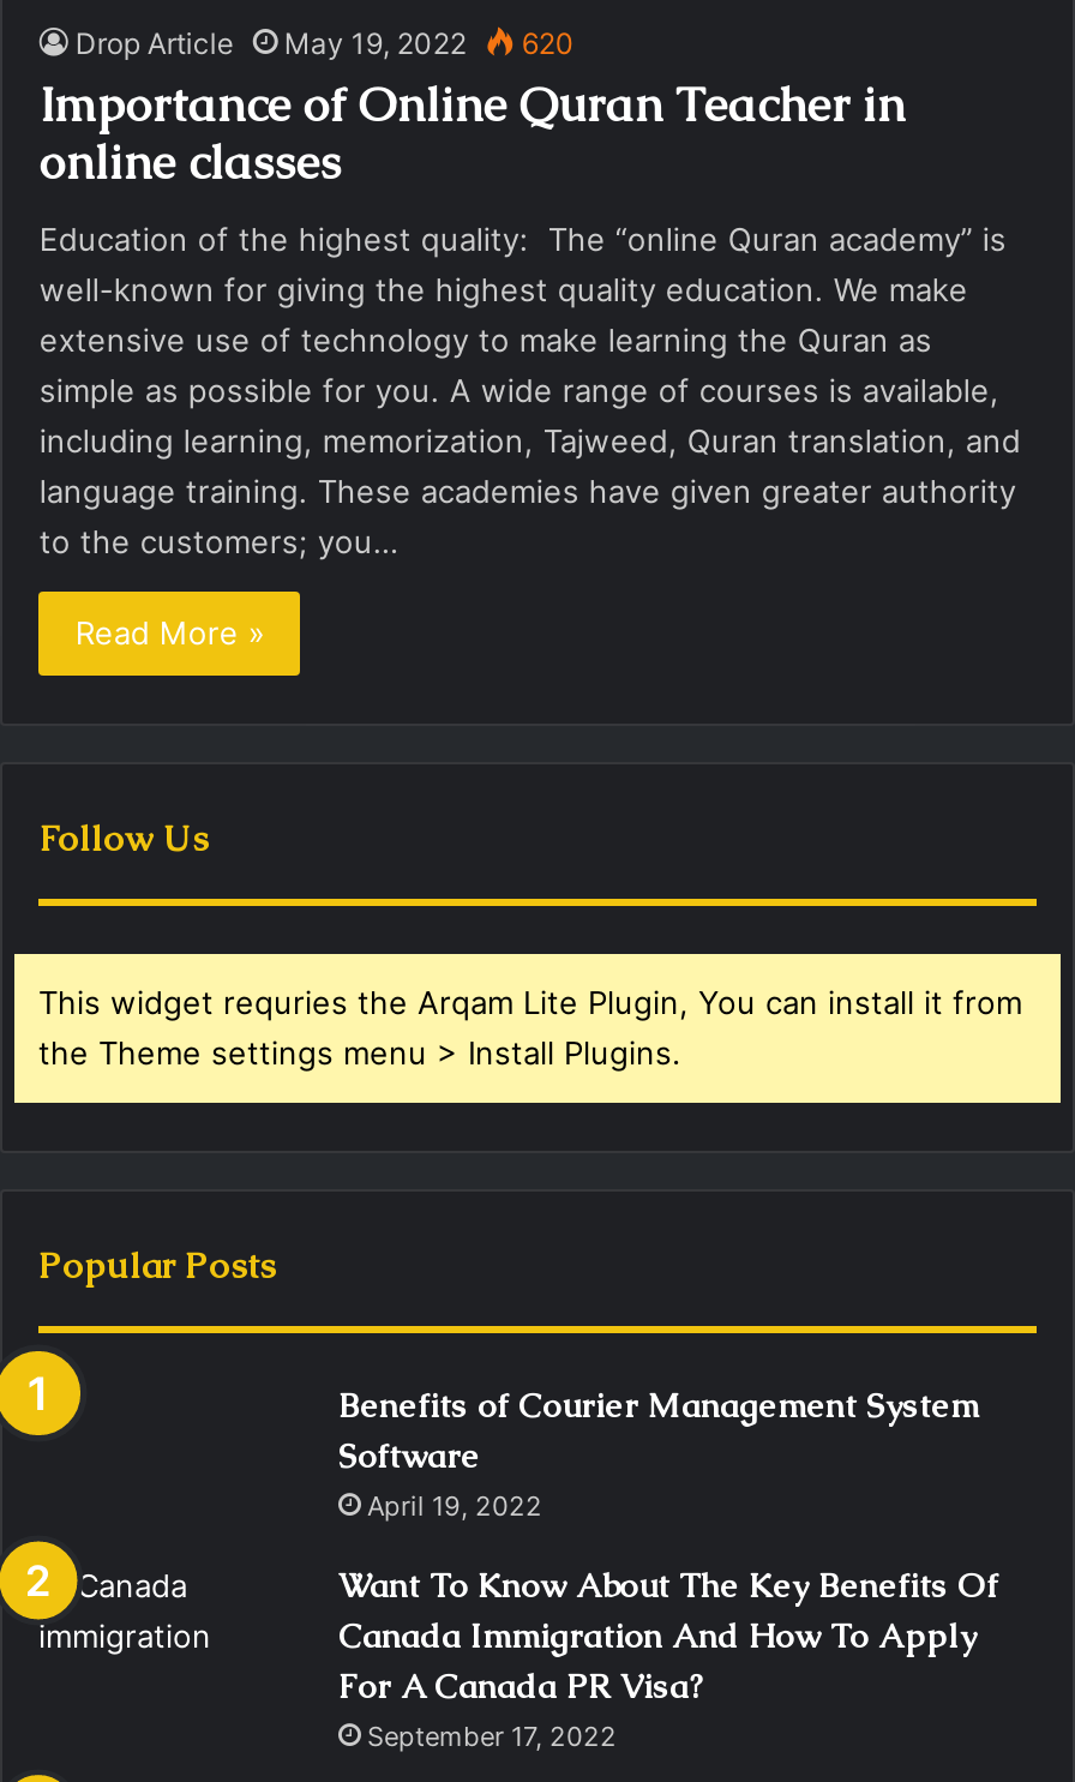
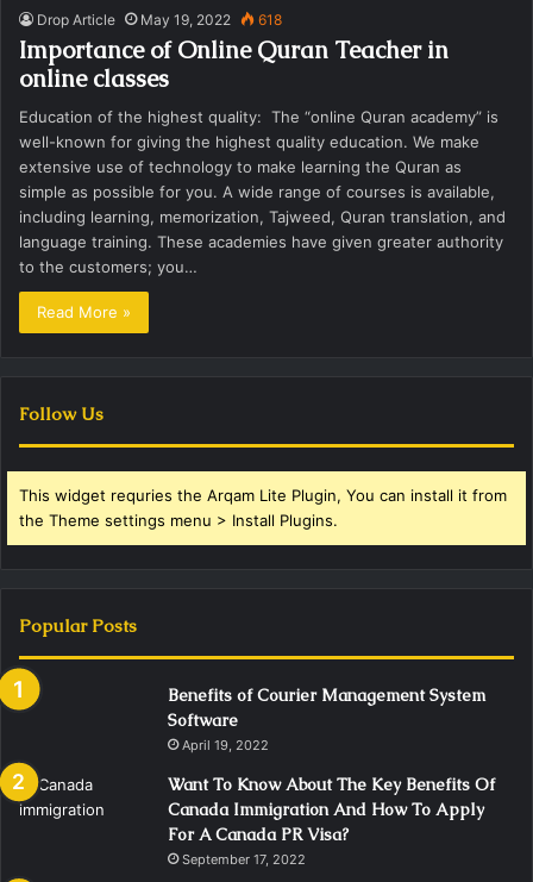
[75,25,574,61] Drop Article May 19, 2022 620 -> [37,11,282,29] Drop Article May 19, 2022 618

